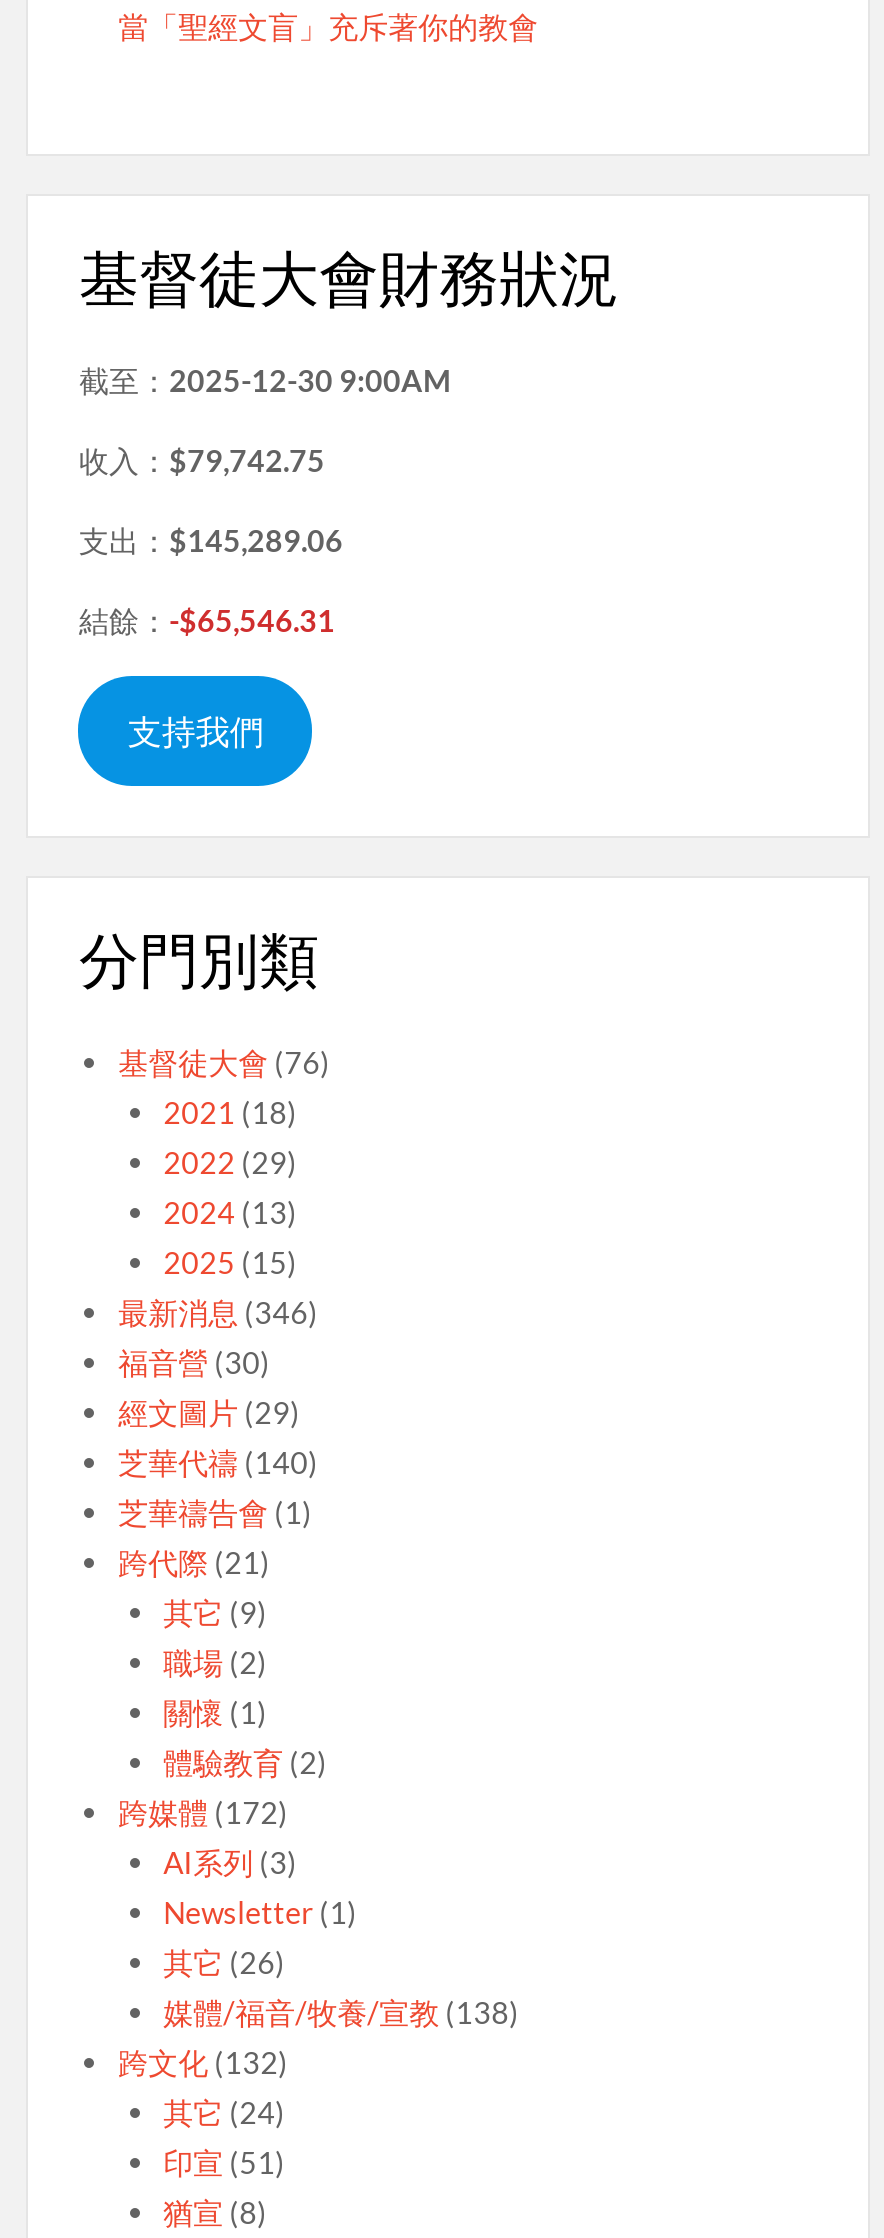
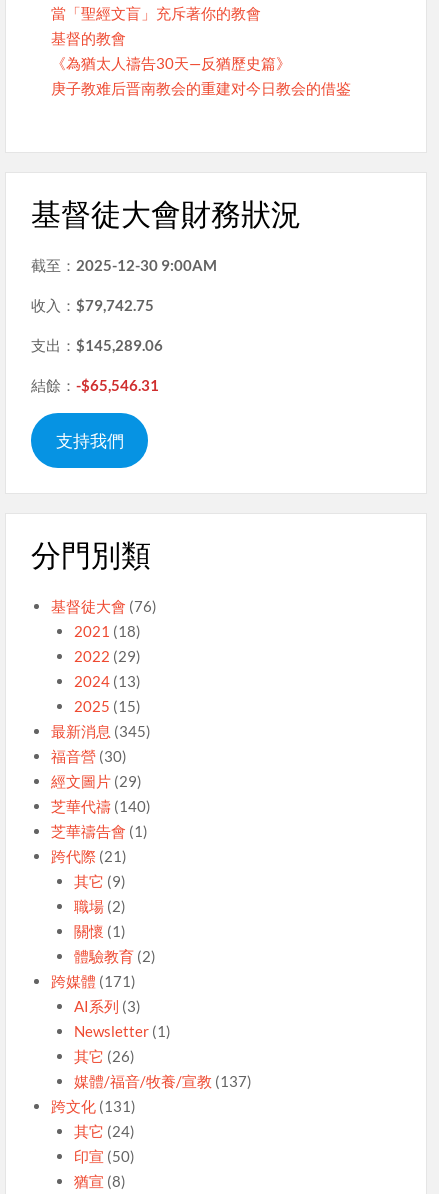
none -> [51,29,351,97] 基督的教會 | 《為猶太人禱告30天—反猶歷史篇》 | 庚子教难后晋南教会的重建对今日教会的借鉴
[118,1294,318,1330] 最新消息(346) -> [51,722,151,740] 最新消息(345)
[118,1794,288,1830] 跨媒體(172) -> [51,972,136,990] 跨媒體(171)
[163,1994,519,2030] 媒體/福音/牧養/宣教(138) -> [74,1072,252,1090] 媒體/福音/牧養/宣教(137)
[118,2044,288,2080] 跨文化(132) -> [51,1097,136,1115] 跨文化(131)
[163,2144,285,2180] 印宣(51) -> [74,1147,135,1165] 印宣(50)

